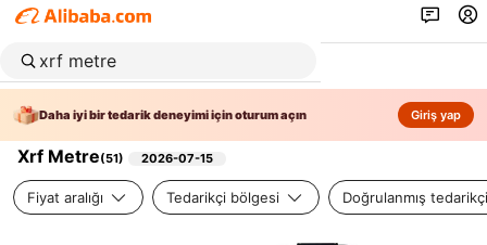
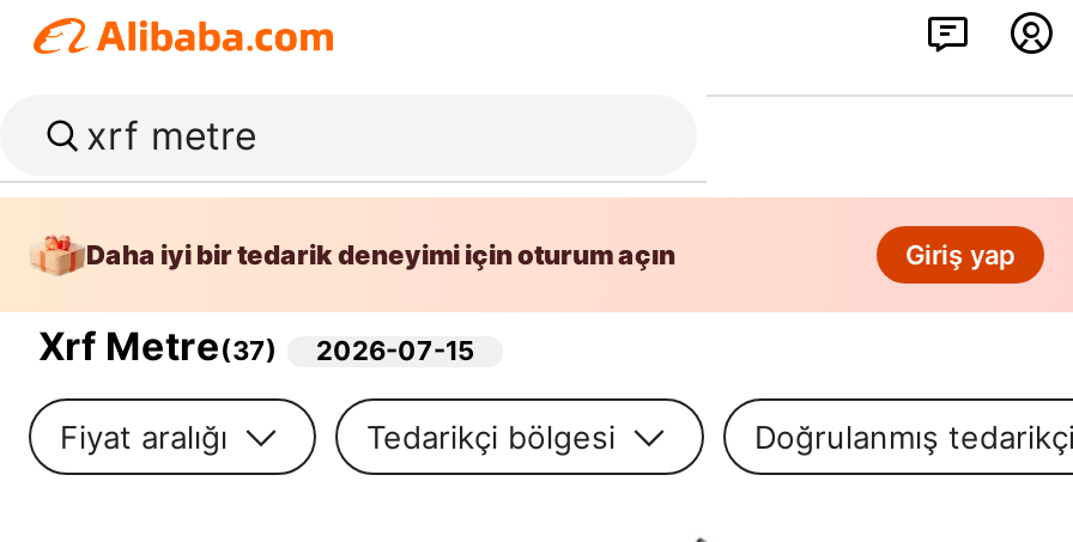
[17,145,213,167] Xrf Metre(51) 2026-07-15 -> [38,322,474,370] Xrf Metre(37) 2026-07-15

